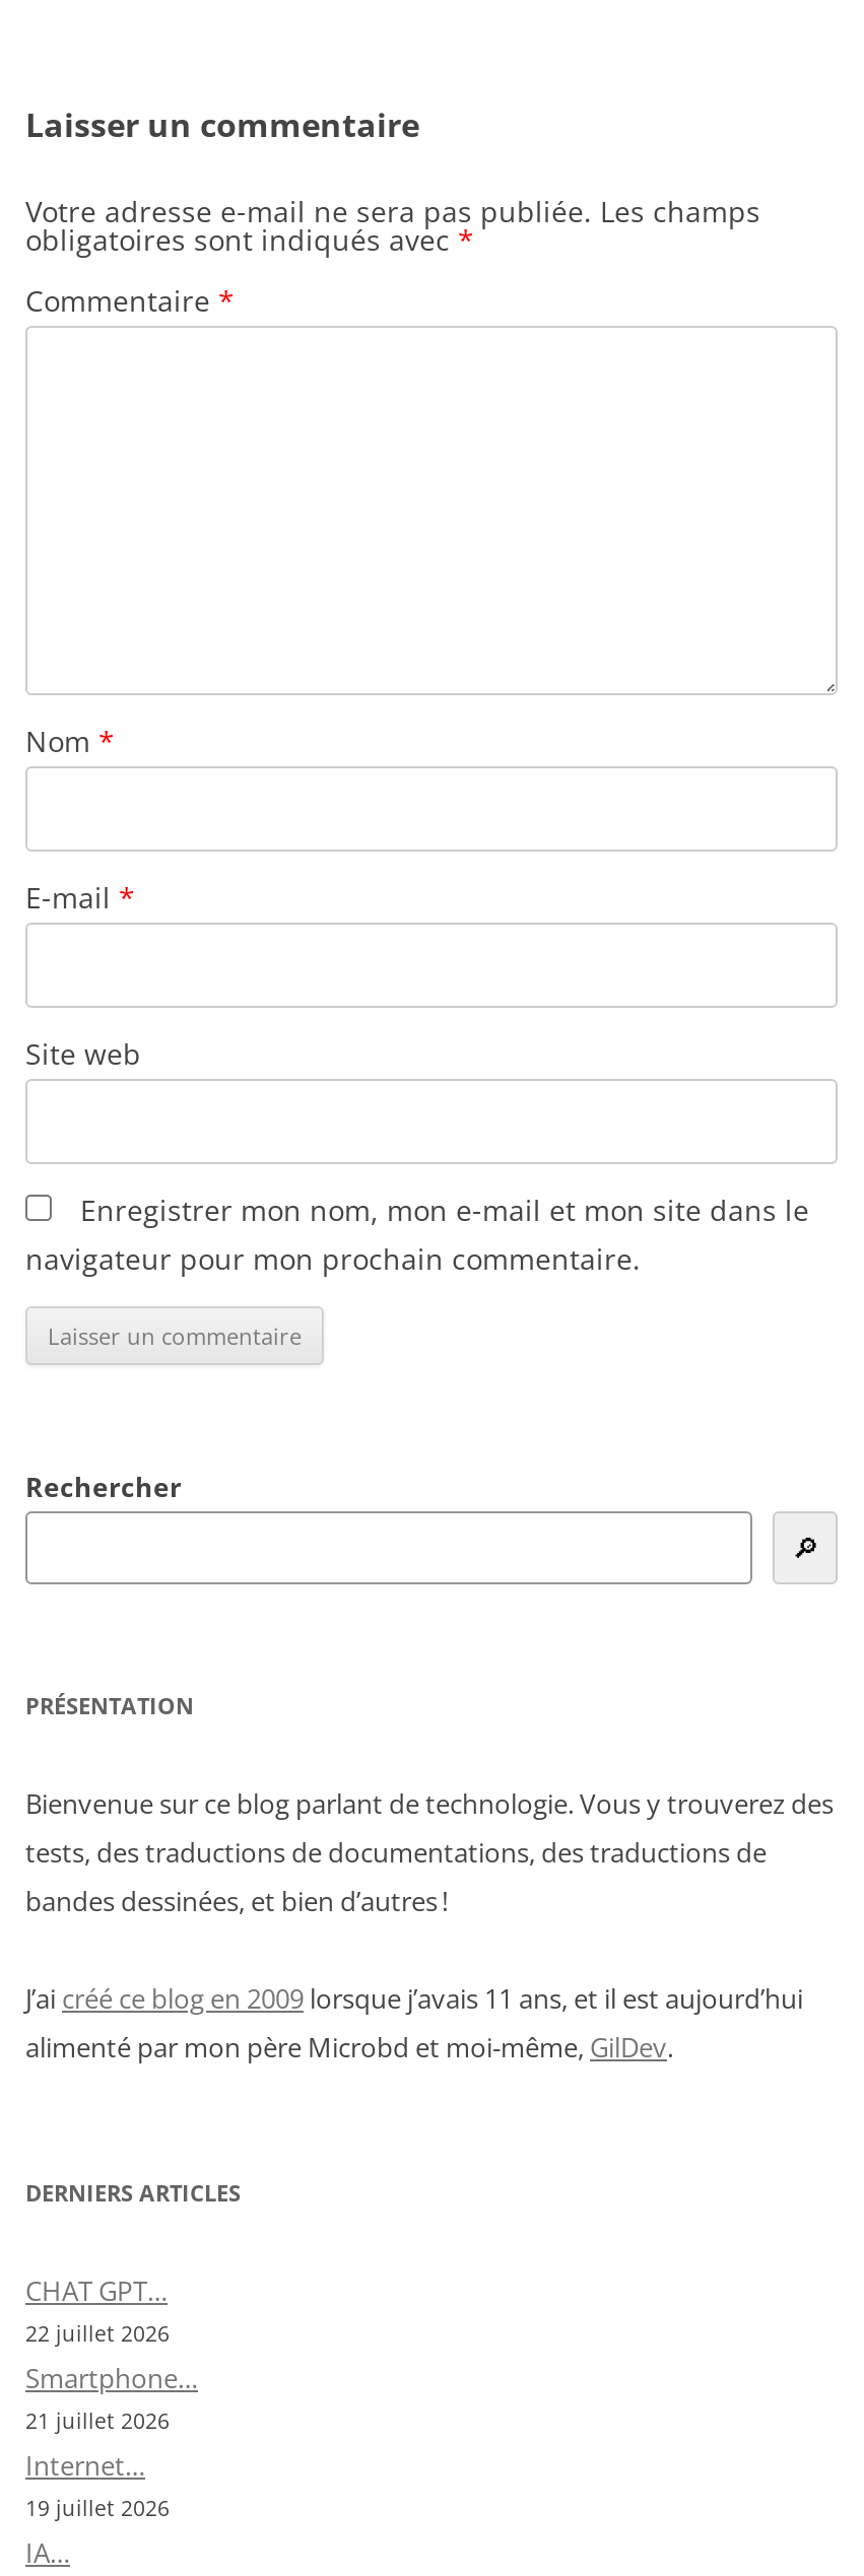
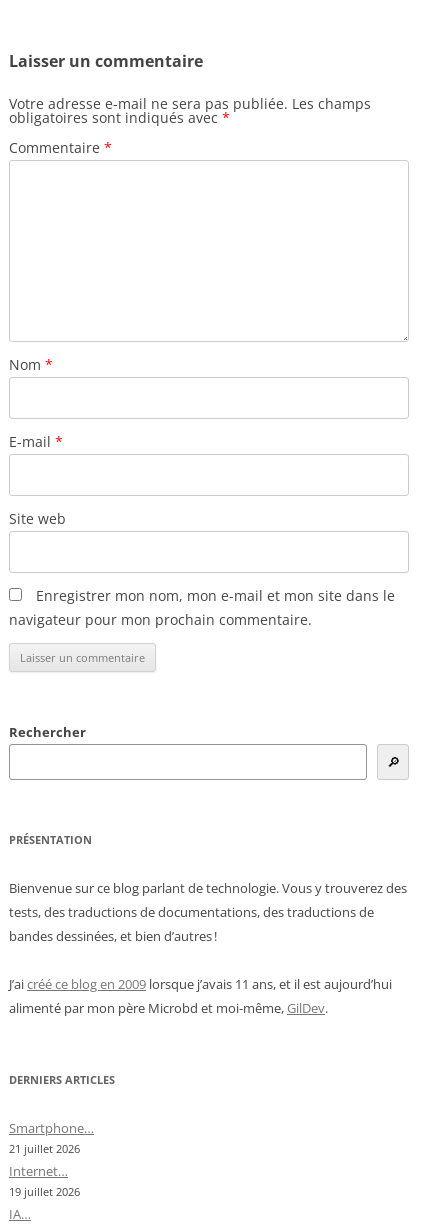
[25,2272,170,2347] CHAT GPT… | 22 juillet 2026 -> none

